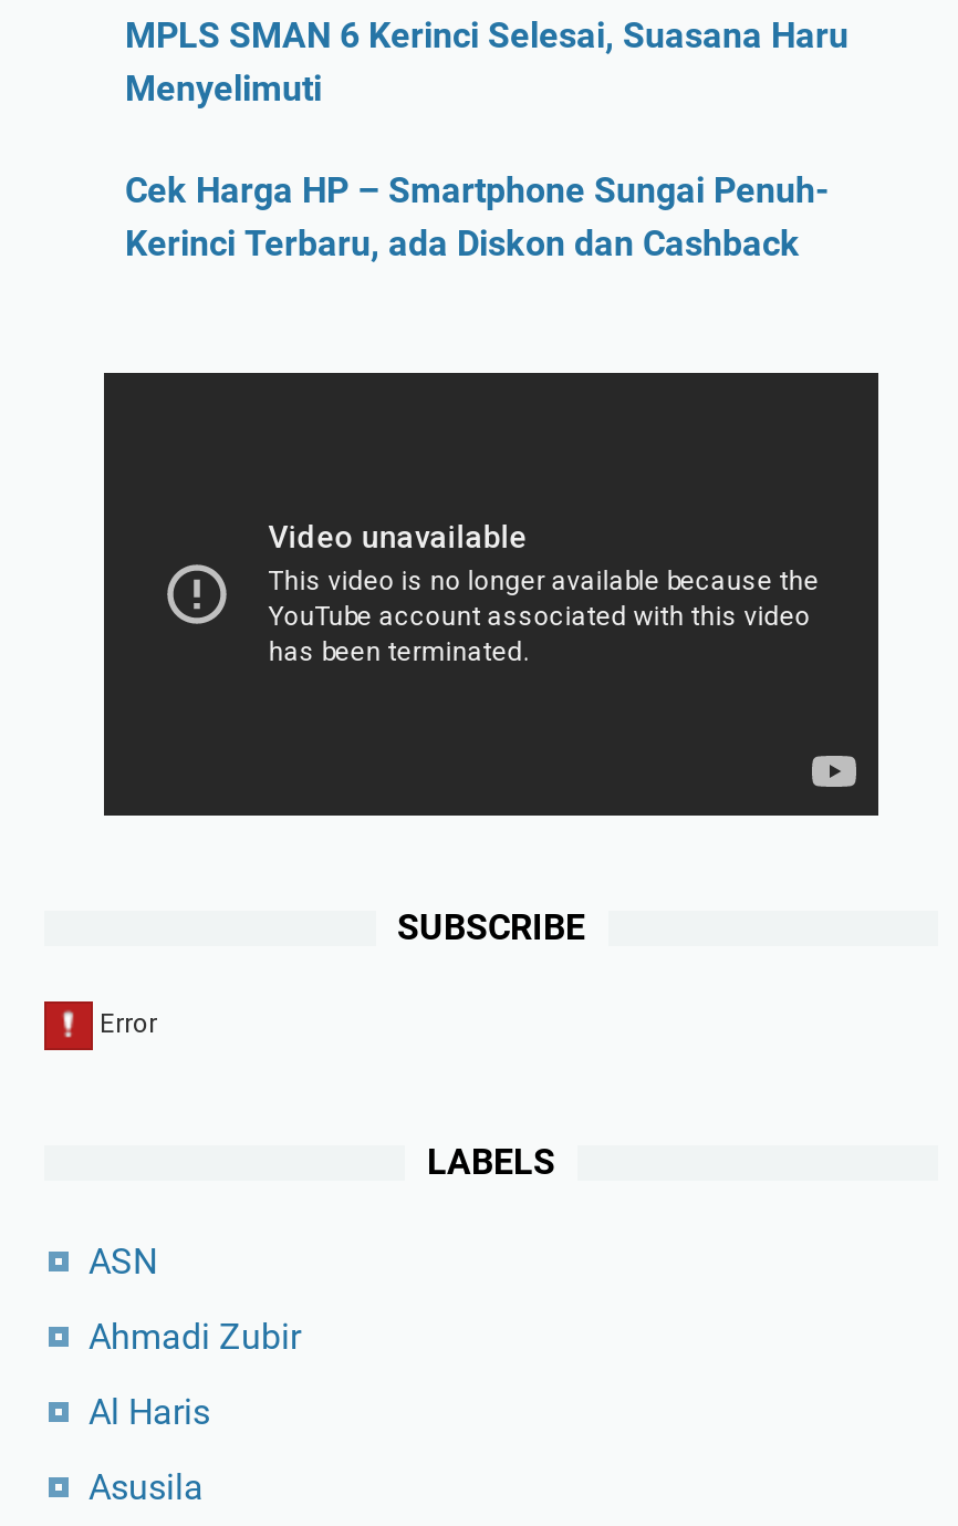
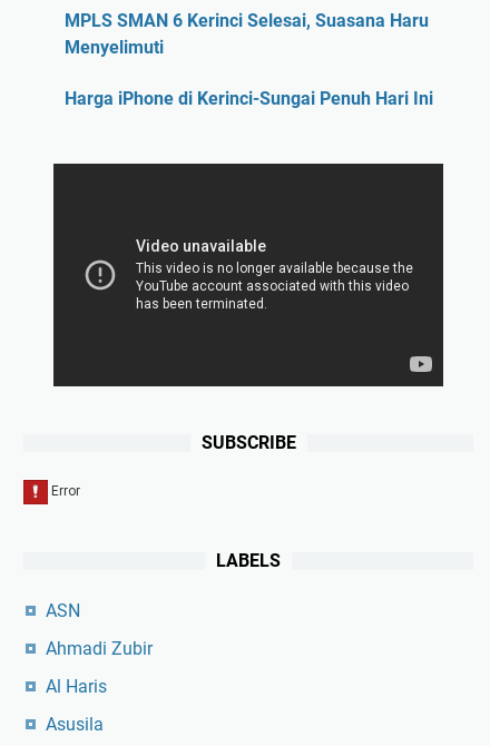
[125,170,829,265] Cek Harga HP – Smartphone Sungai Penuh- | Kerinci Terbaru, ada Diskon dan Cashback -> [64,88,433,109] Harga iPhone di Kerinci-Sungai Penuh Hari Ini

